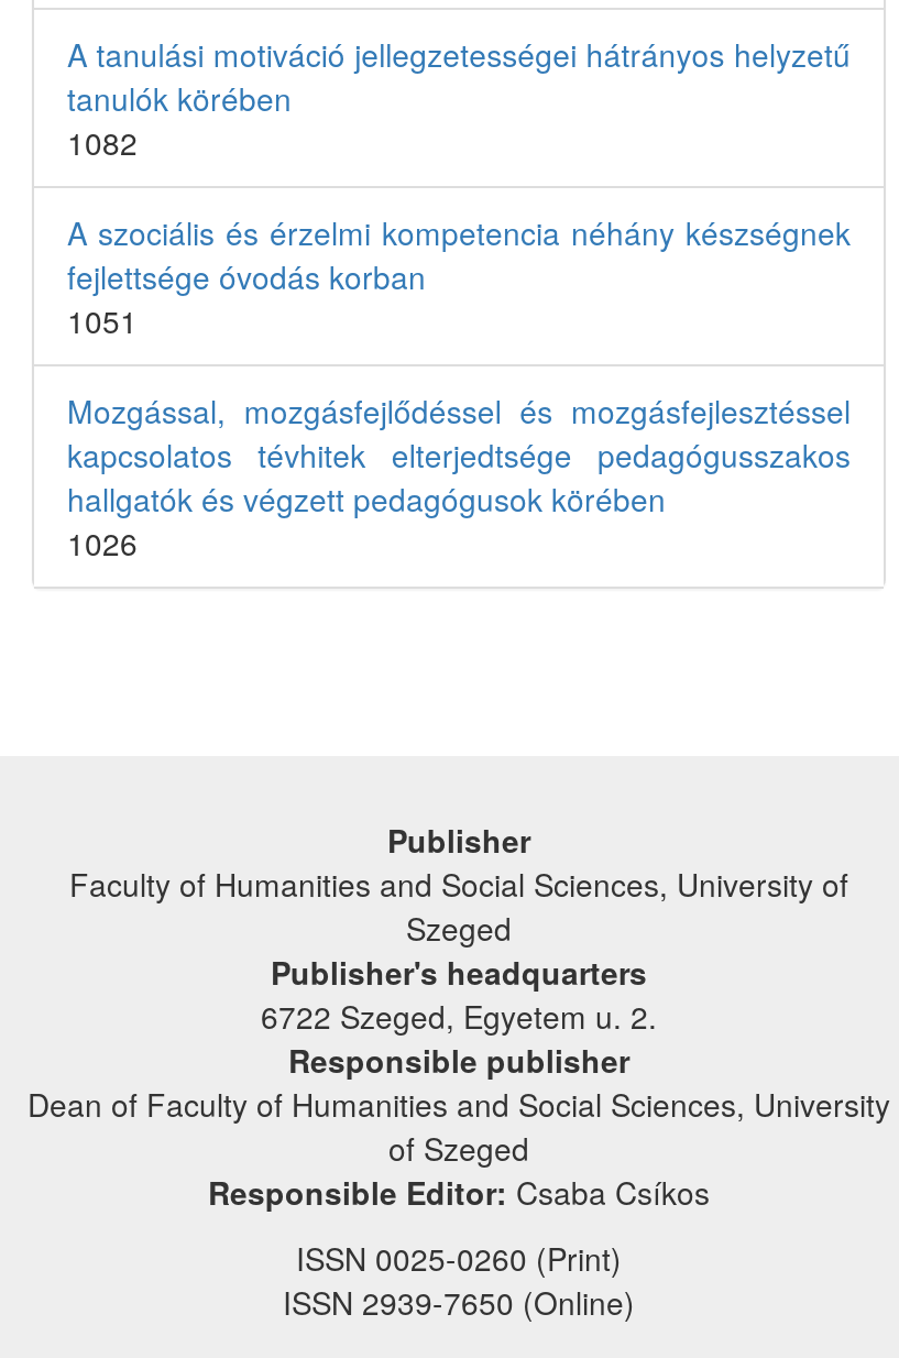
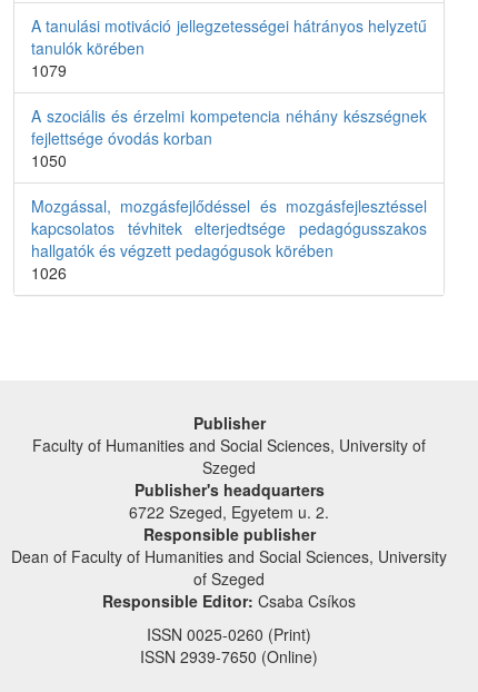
[67,120,138,164] 1082 -> [31,59,67,81] 1079
[67,298,138,342] 1051 -> [31,149,67,171] 1050

